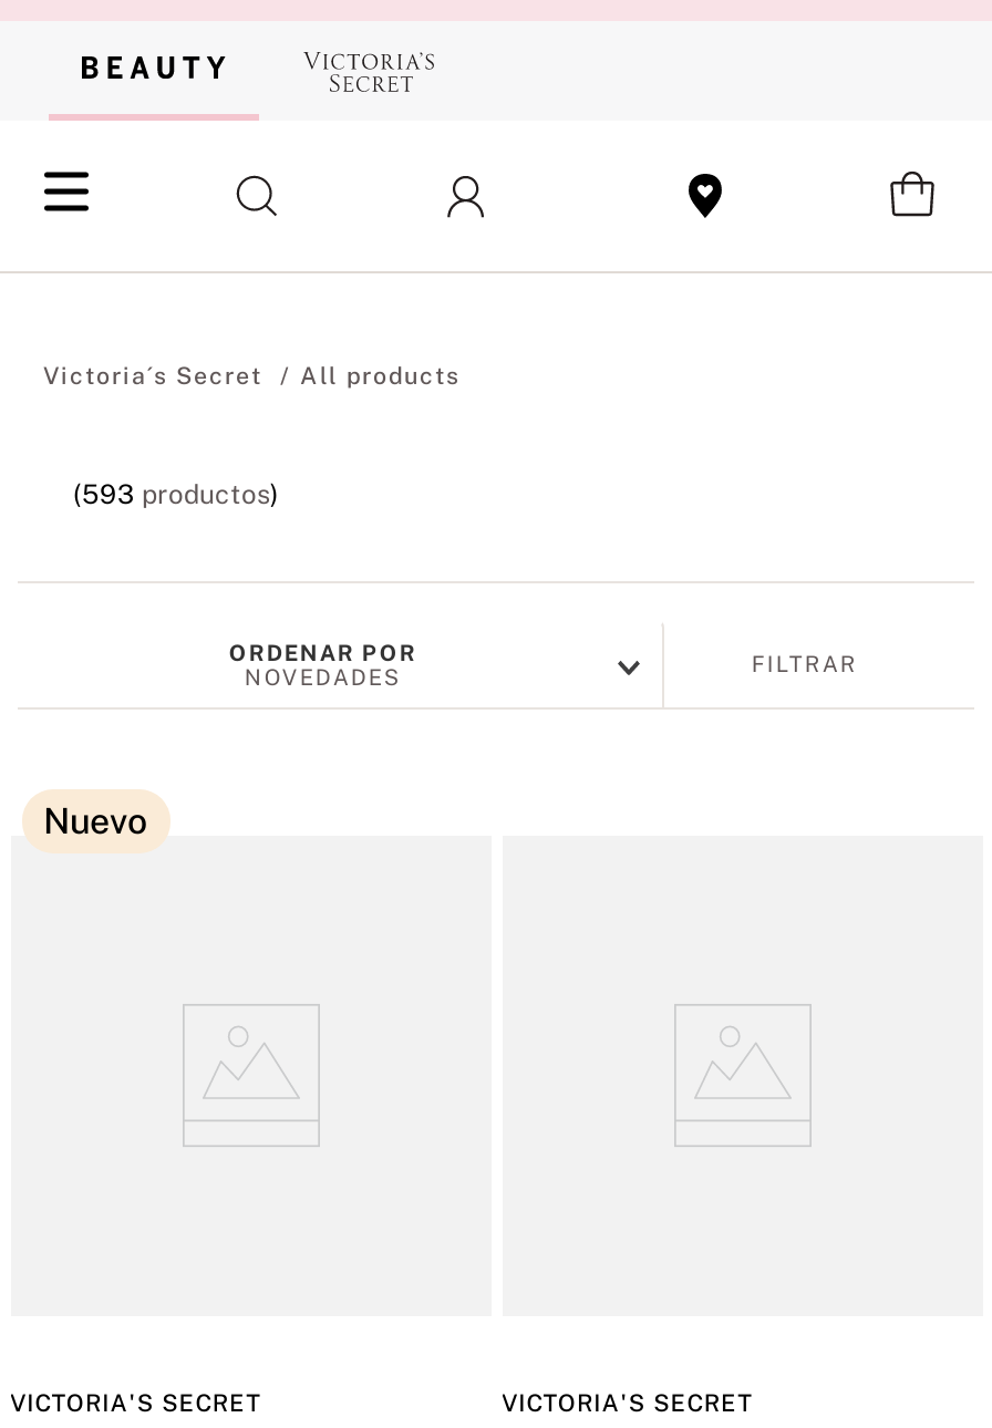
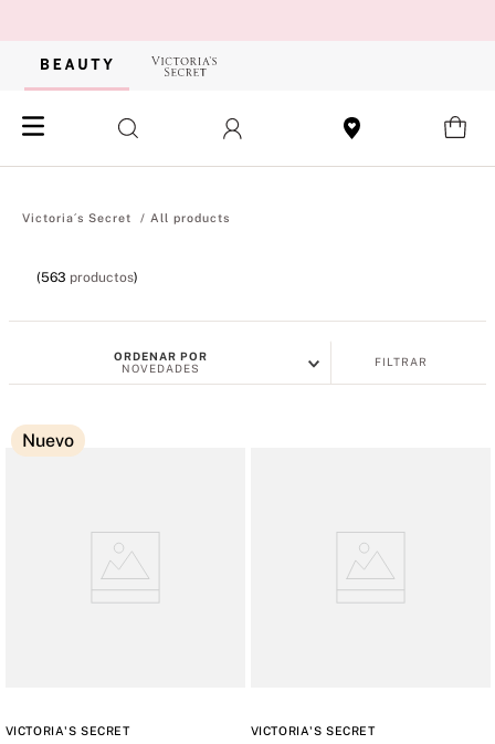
[82,479,270,510] 593 productos -> [41,270,134,285] 563 productos

